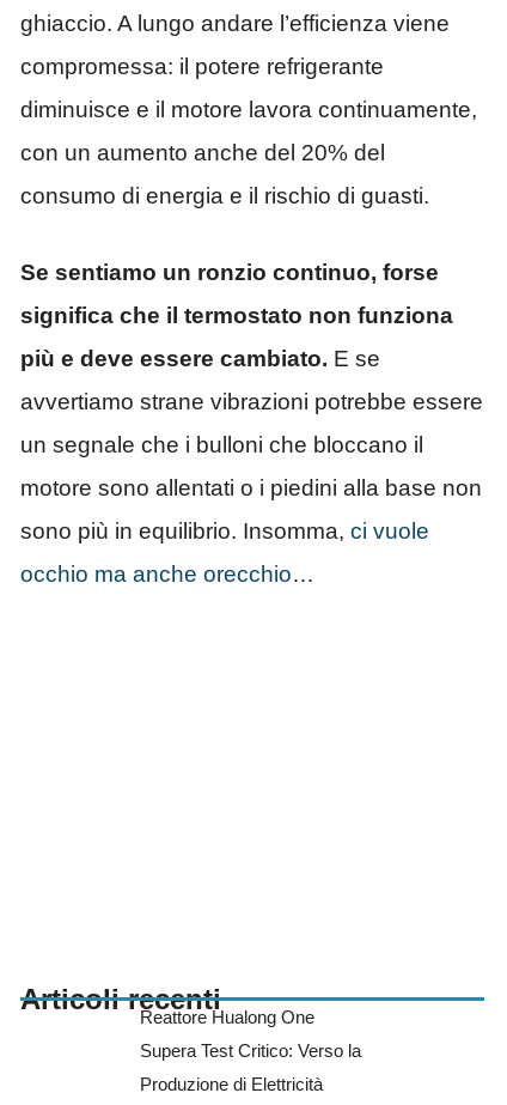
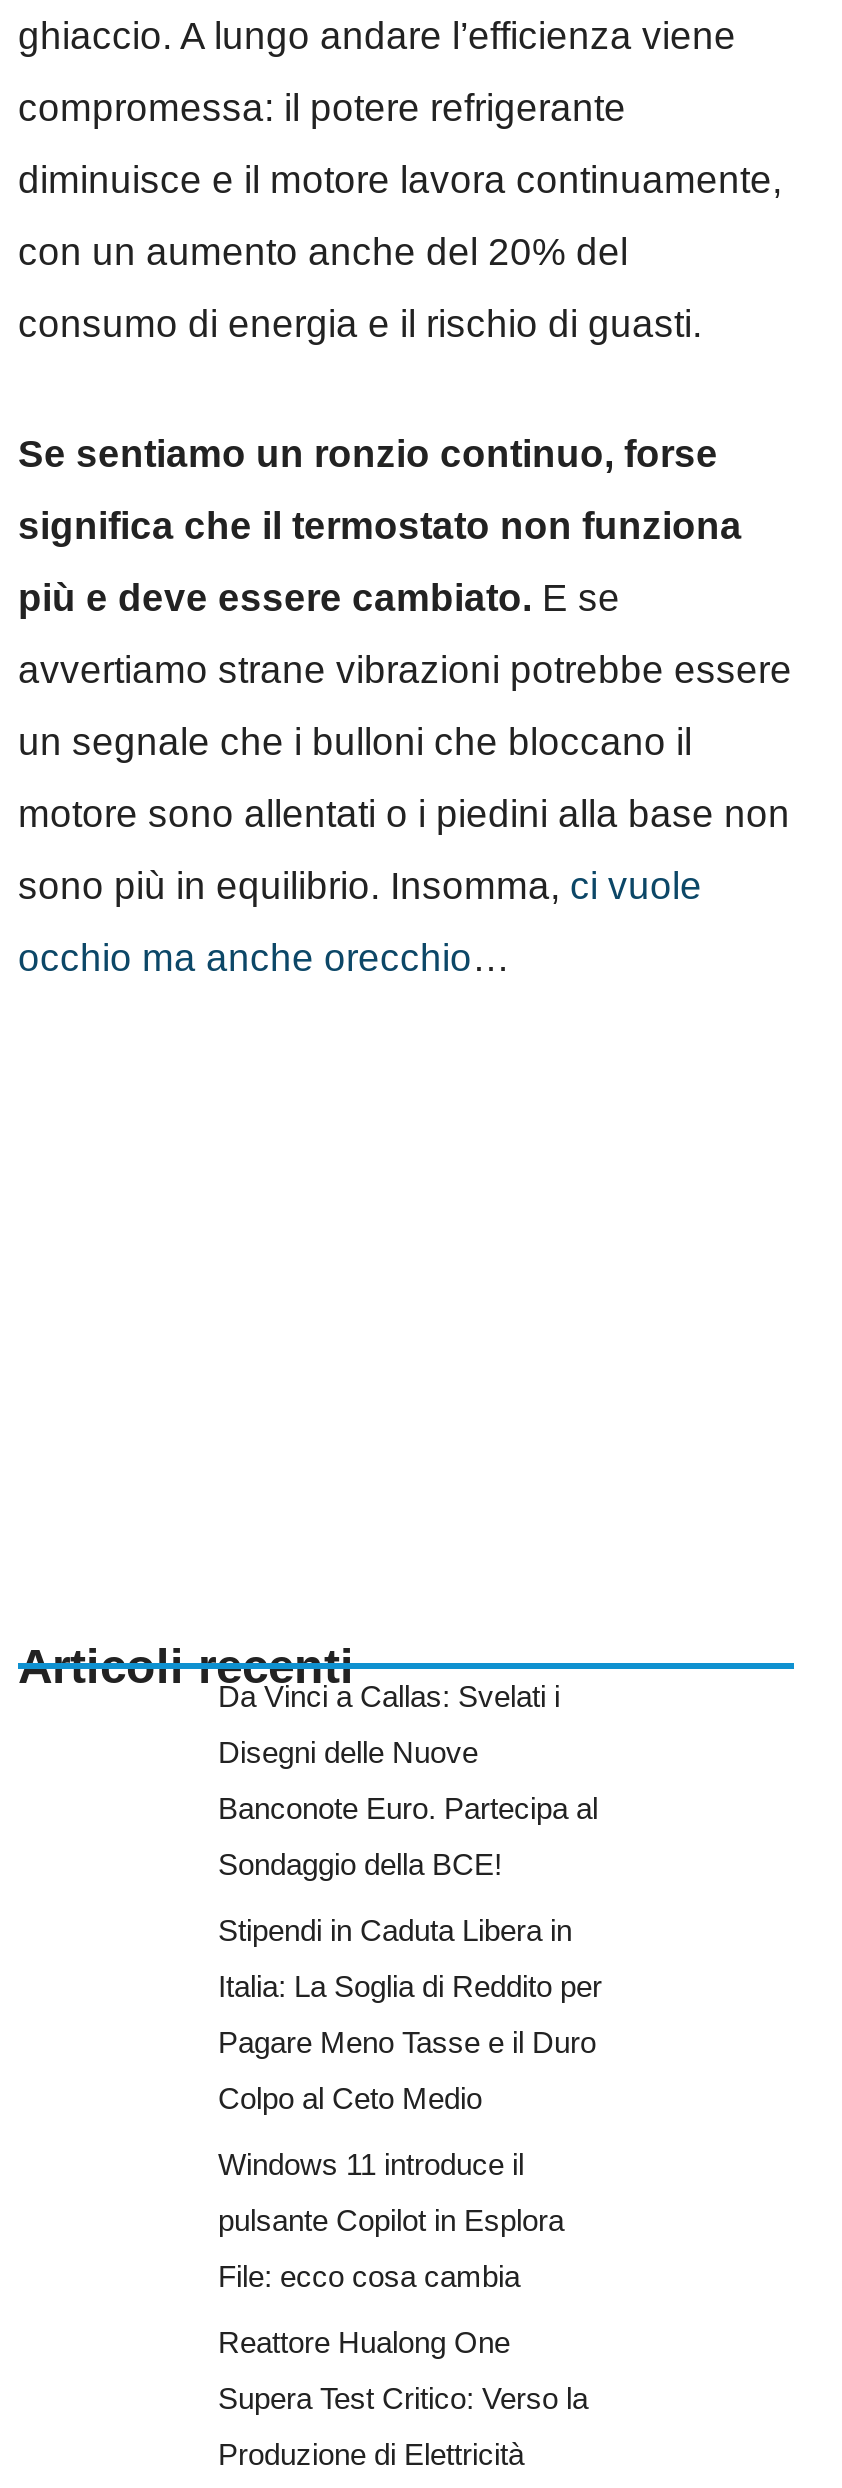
none -> [218,1679,602,2293] Da Vinci a Callas: Svelati i | Disegni delle Nuove | Banconote Euro. Partecipa al | Sondaggio della BCE! | Stipendi in Caduta Libera in | Italia: La Soglia di Reddito per | Pagare Meno Tasse e il Duro | Colpo al Ceto Medio | Windows 11 introduce il | pulsante Copilot in Esplora | File: ecco cosa cambia

